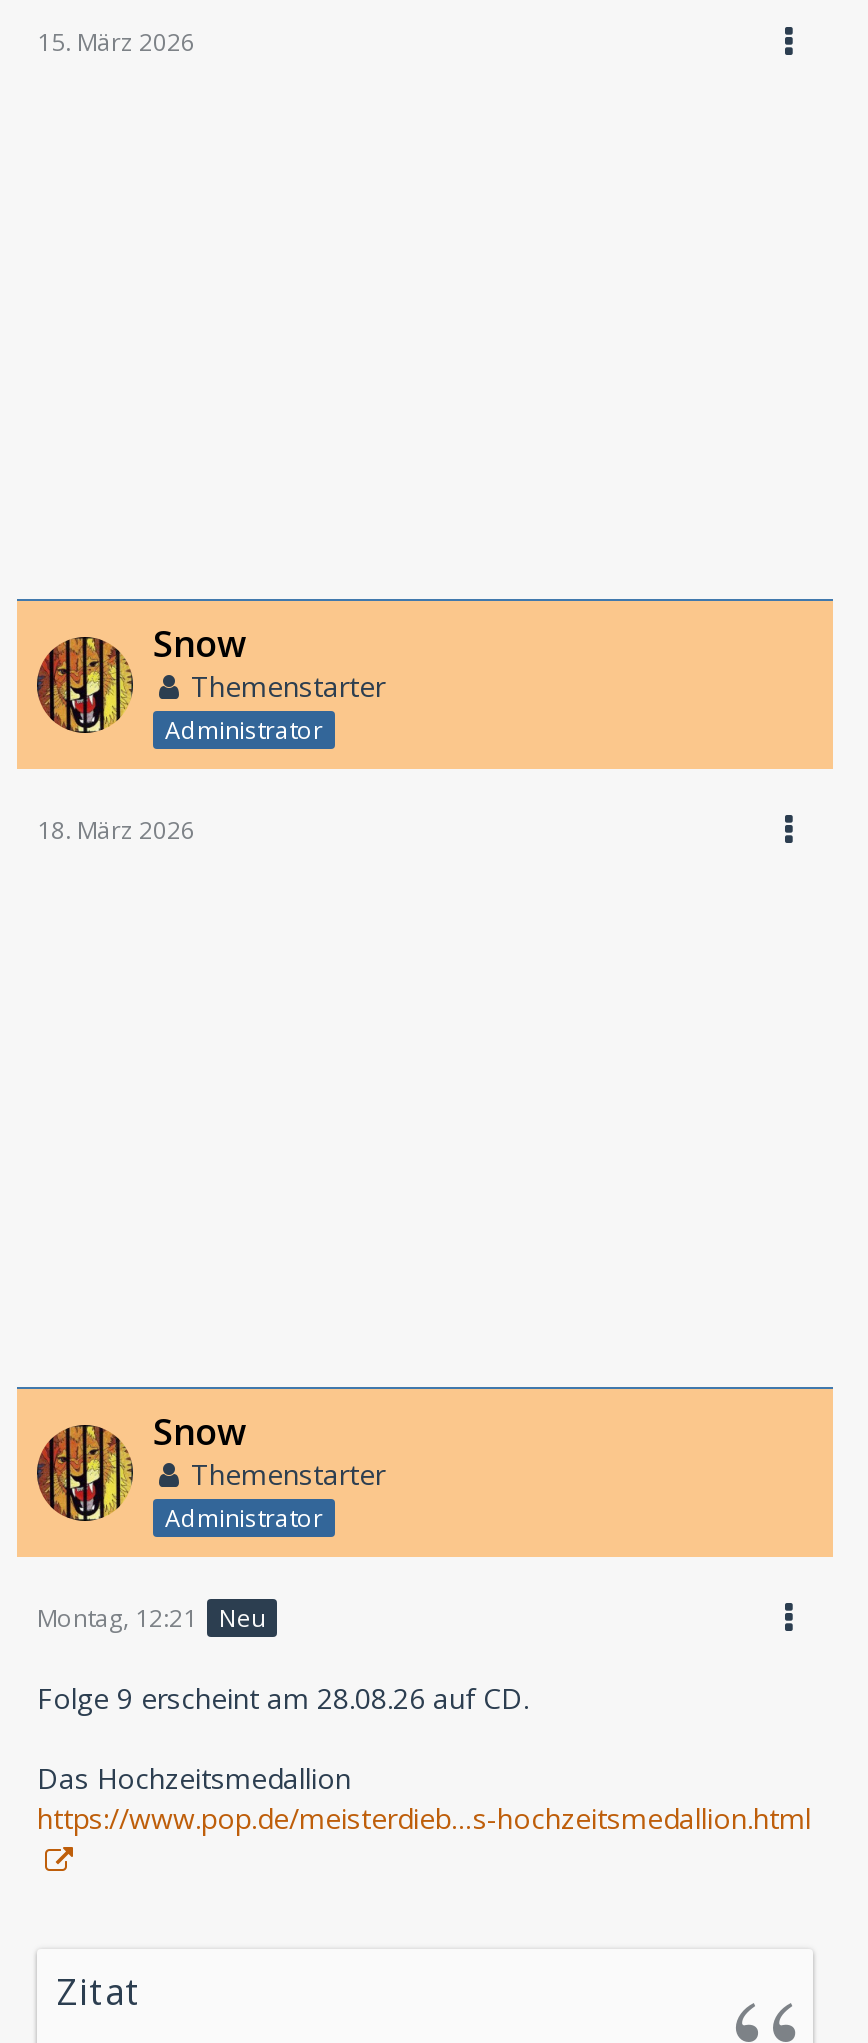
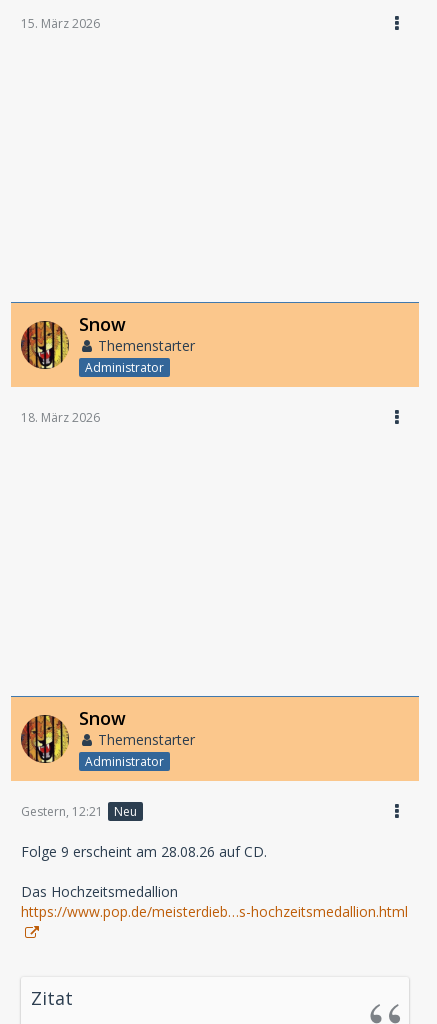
[37,1600,265,1634] Montag, 12:21 Neu -> [21,802,137,820] Gestern, 12:21 Neu

